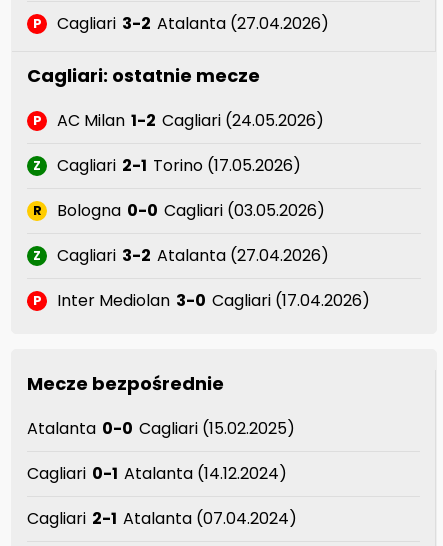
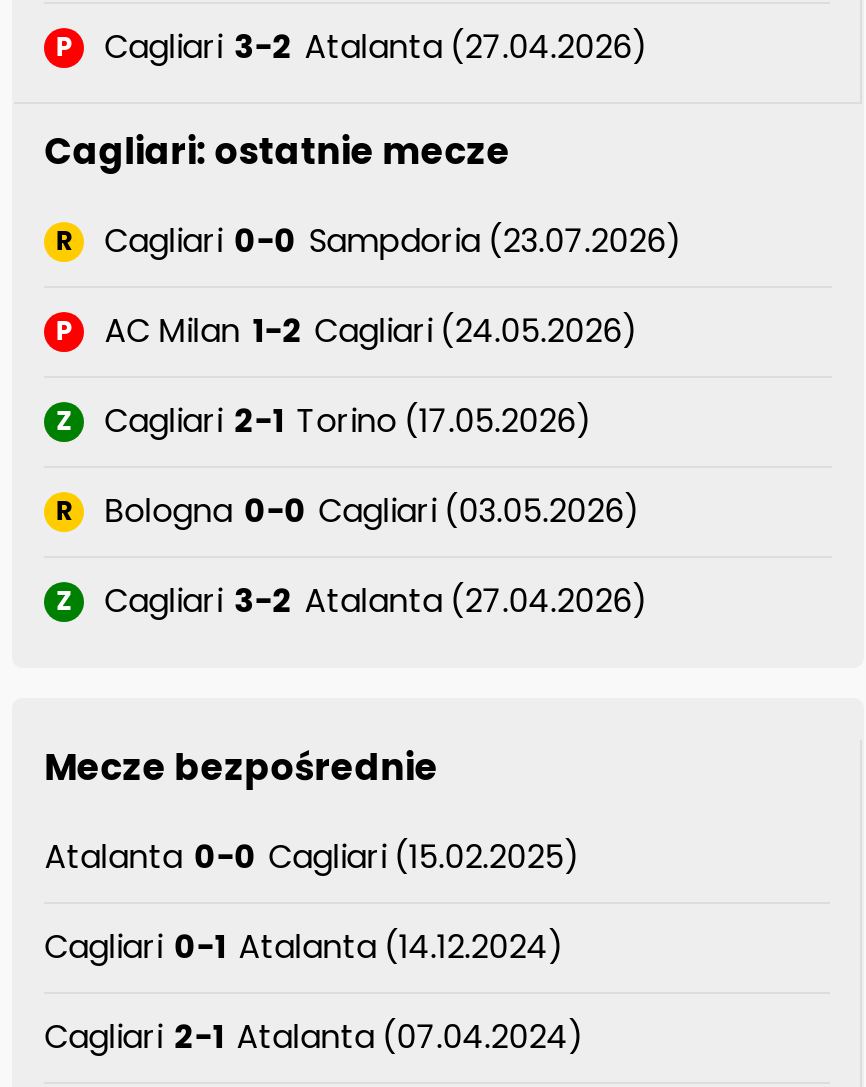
none -> [55,218,682,264] R | Cagliari 0-0 Sampdoria (23.07.2026)
moved [33,109,329,267] -> [55,308,648,624]: P | AC Milan 1-2 Cagliari (24.05.2026) | Z | Cagliari 2-1 Torino (17.05.2026) | R | Bologna 0-0 Cagliari (03.05.2026) | Z | Cagliari 3-2 Atalanta (27.04.2026)
[33,289,370,312] P | Inter Mediolan 3-0 Cagliari (17.04.2026) -> none

